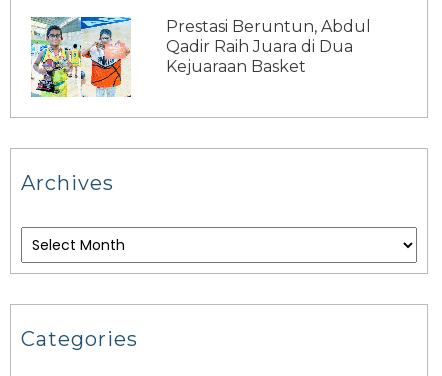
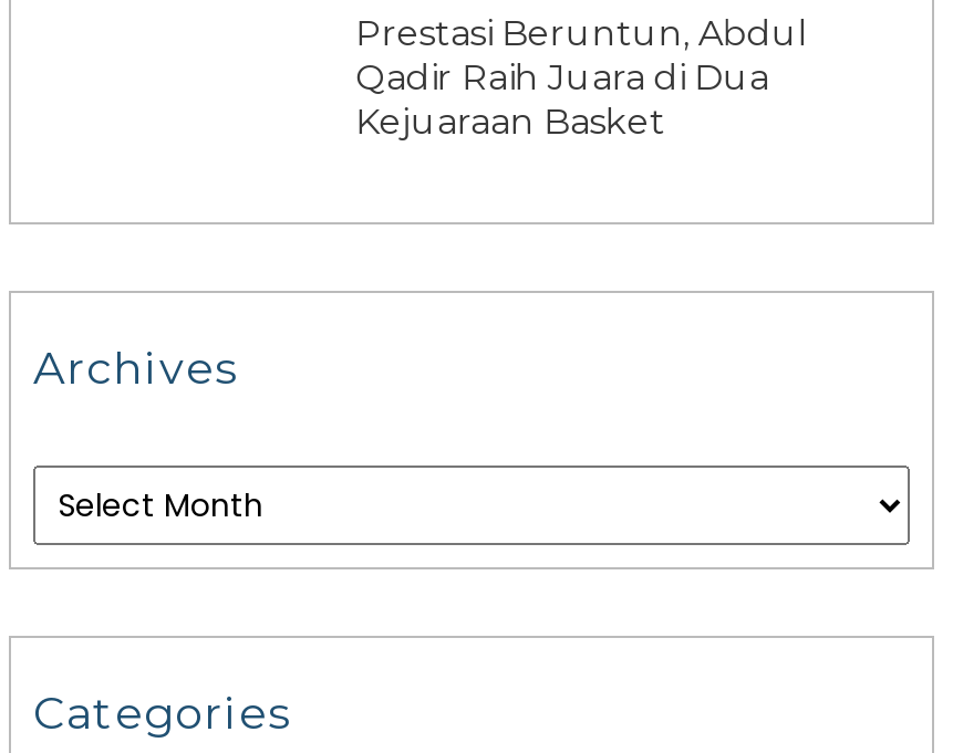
[30,16,132,98] [image] -> none

